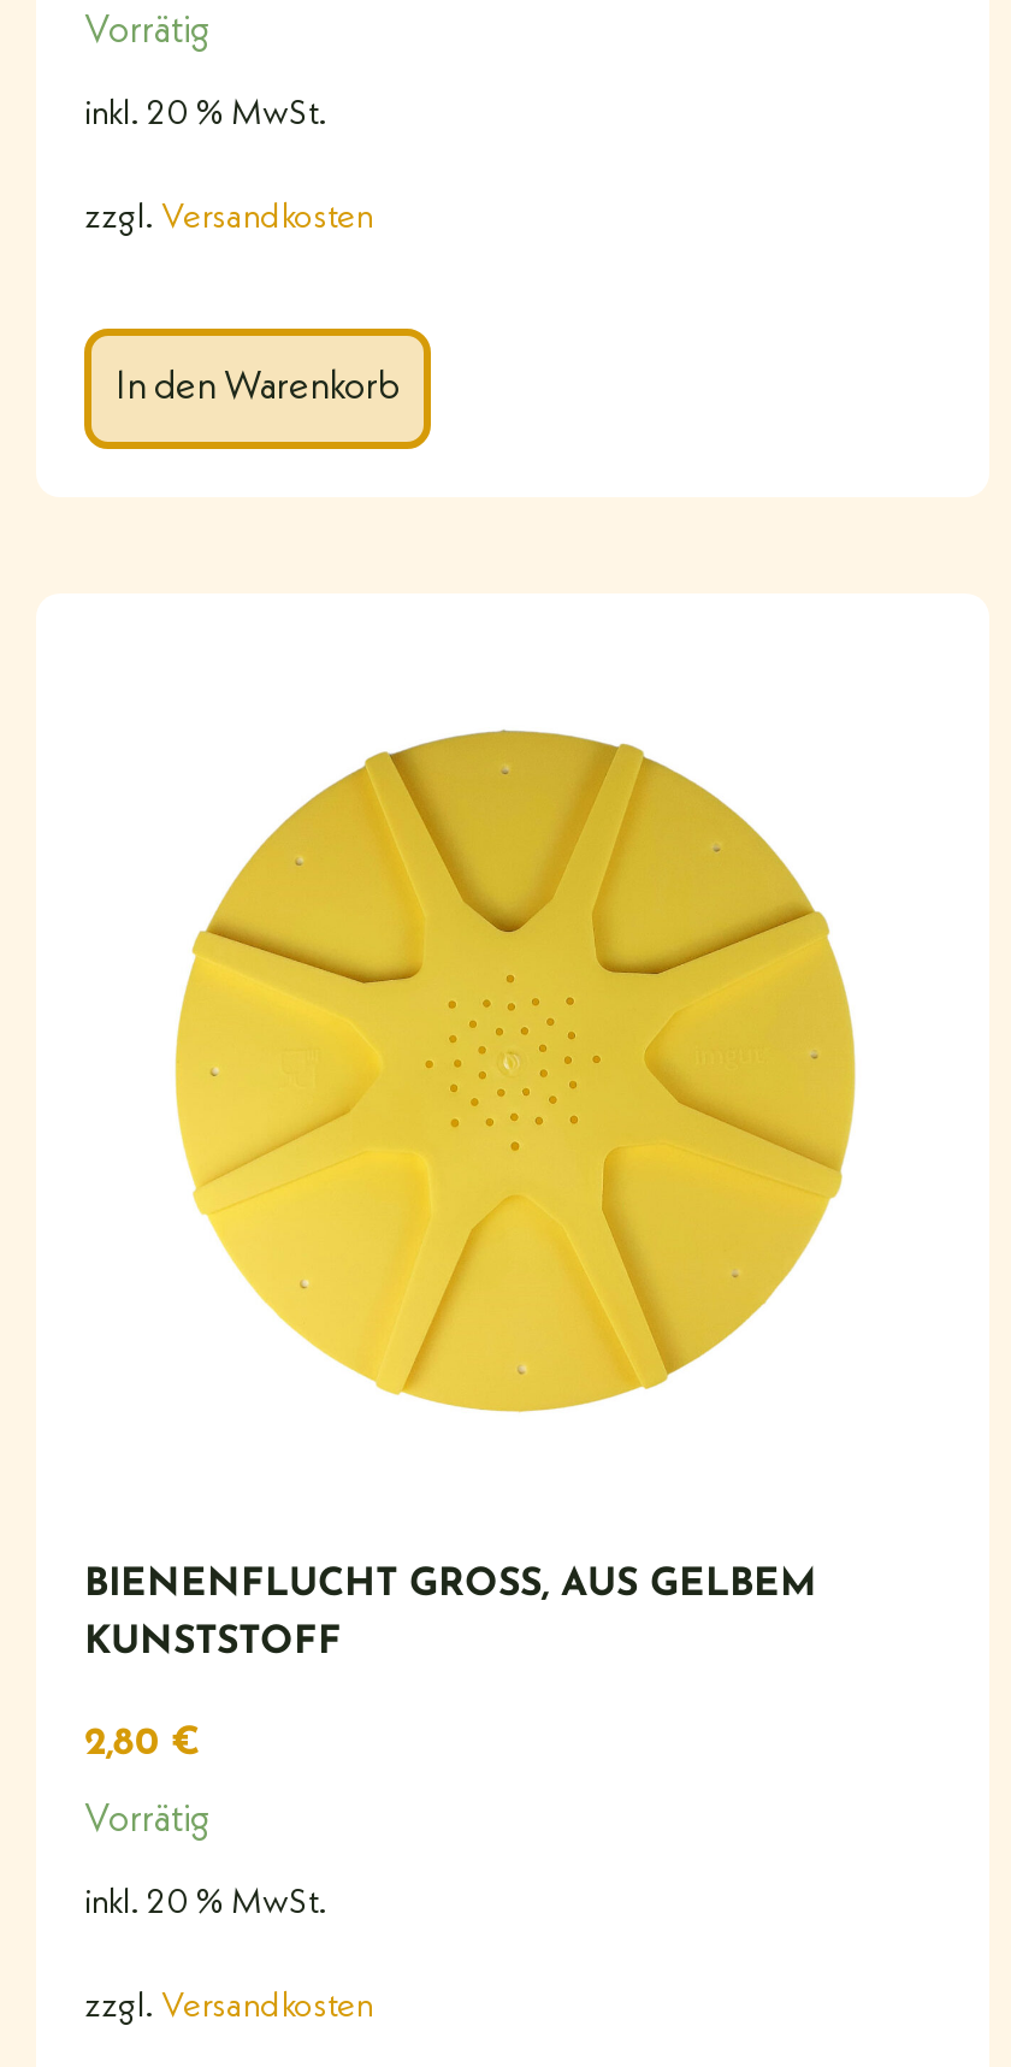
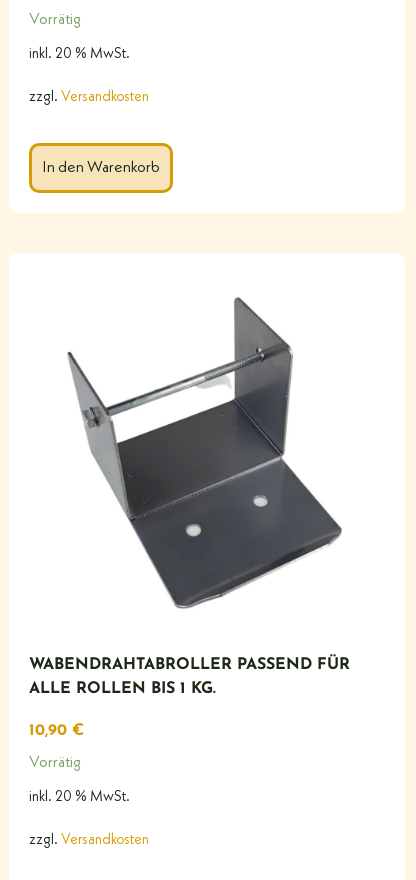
[173,702,857,1448] [image] -> [67,296,349,610] [image]
[84,1566,816,1605] BIENENFLUCHT GROSS, AUS GELBEM K -> [29,657,350,673] WABENDRAHTABROLLER PASSEND FÜR
[84,1624,318,1663] UNSTSTOFF -> [29,681,216,697] ALLE ROLLEN BIS 1 KG.
[84,1725,200,1764] 2,80 € -> [29,723,84,739] 10,90 €

